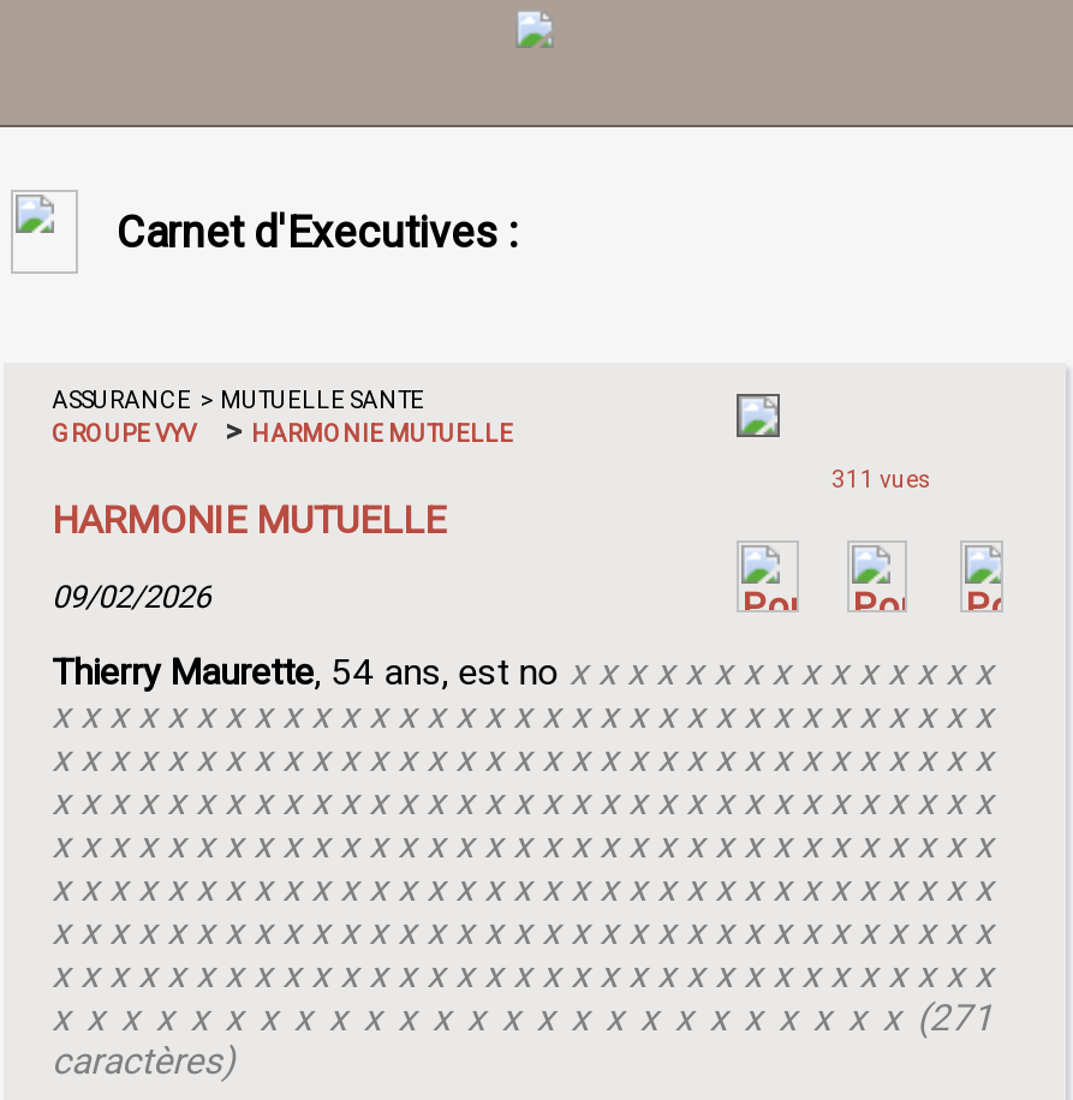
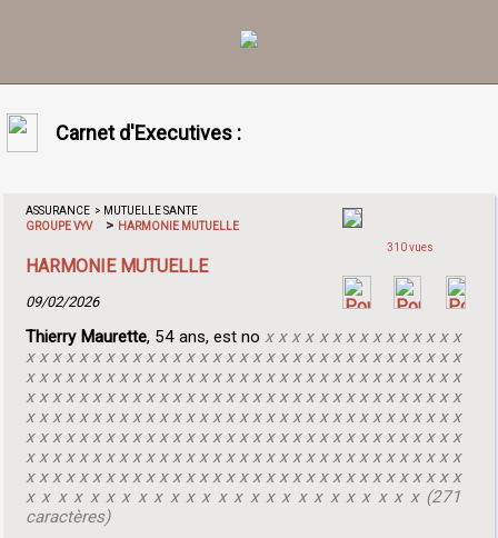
[831,466,932,492] 311 vues -> [386,241,433,253] 310 vues

